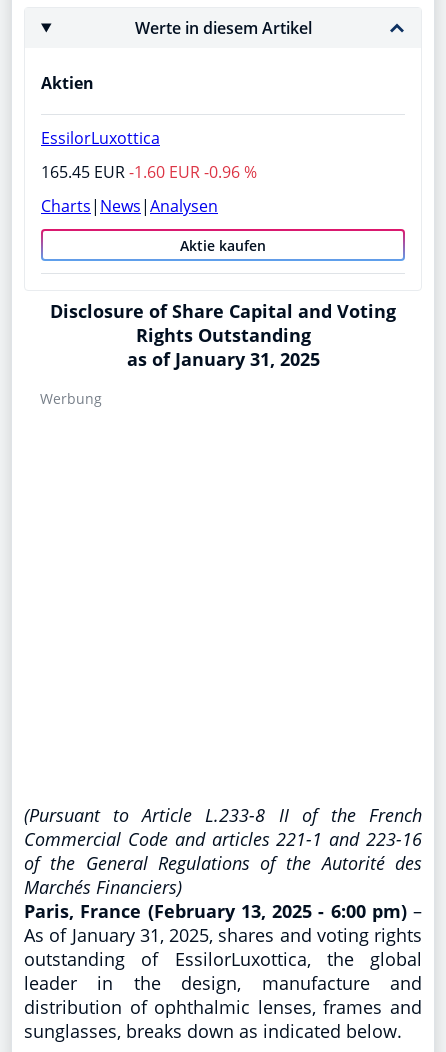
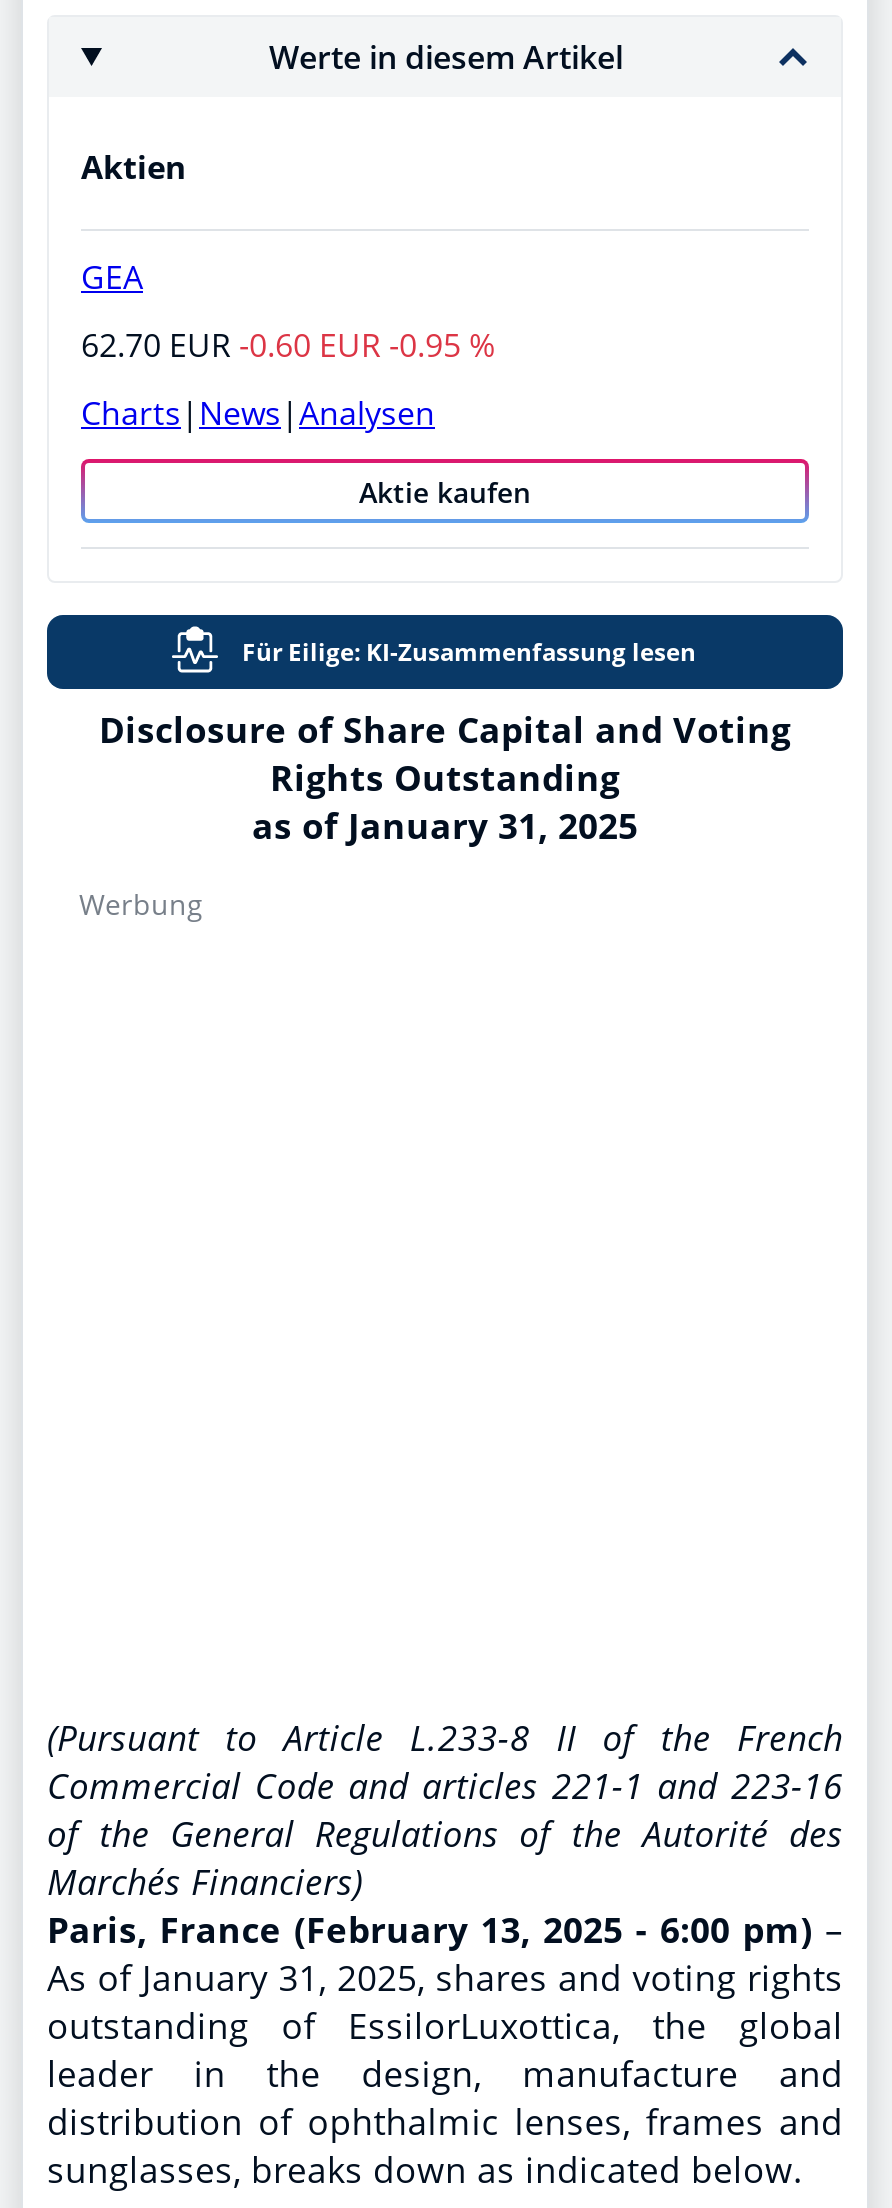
[41,127,160,149] EssilorLuxottica -> [81,255,143,299] GEA
[41,161,257,183] 165.45 EUR -1.60 EUR -0.96 % -> [81,323,495,367] 62.70 EUR -0.60 EUR -0.95 %
none -> [242,635,696,669] Für Eilige: KI-Zusammenfassung lesen

